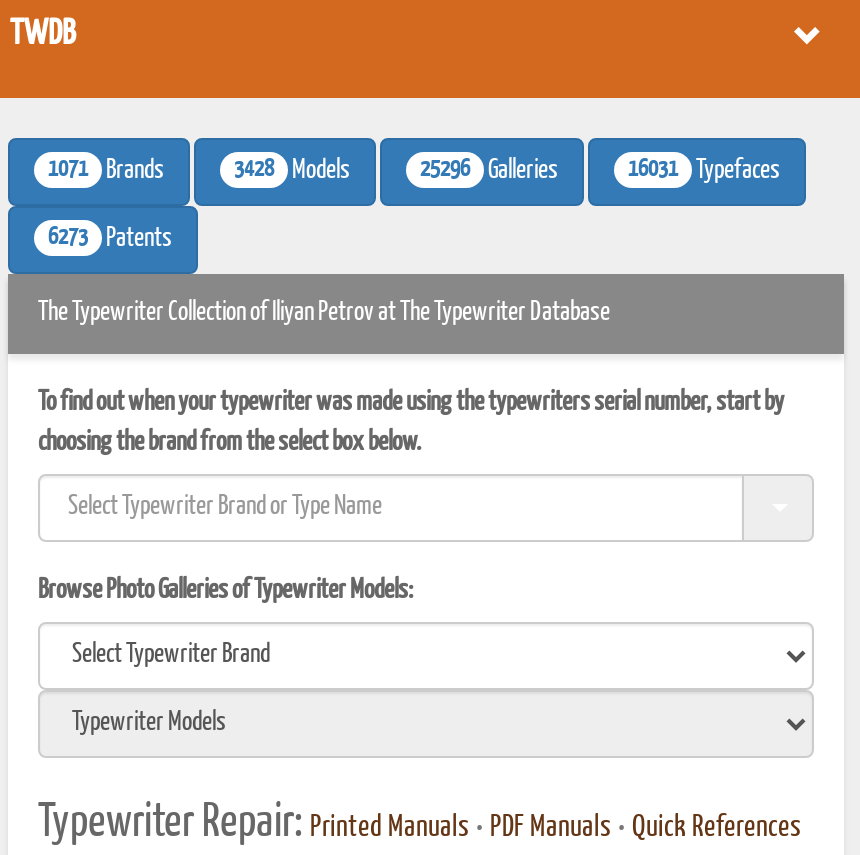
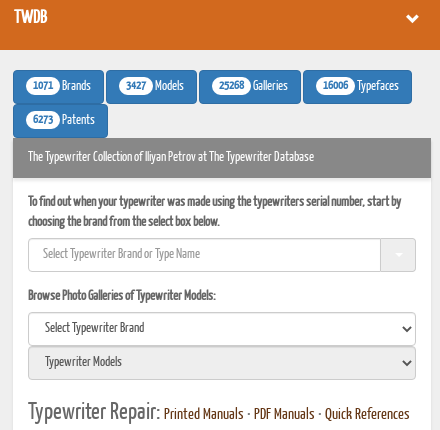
[234,157,350,184] 3428 Models -> [126,79,184,93] 3427 Models
[420,157,558,184] 25296 Galleries -> [219,79,288,93] 25268 Galleries
[628,157,780,184] 16031 Typefaces -> [323,79,399,93] 16006 Typefaces

